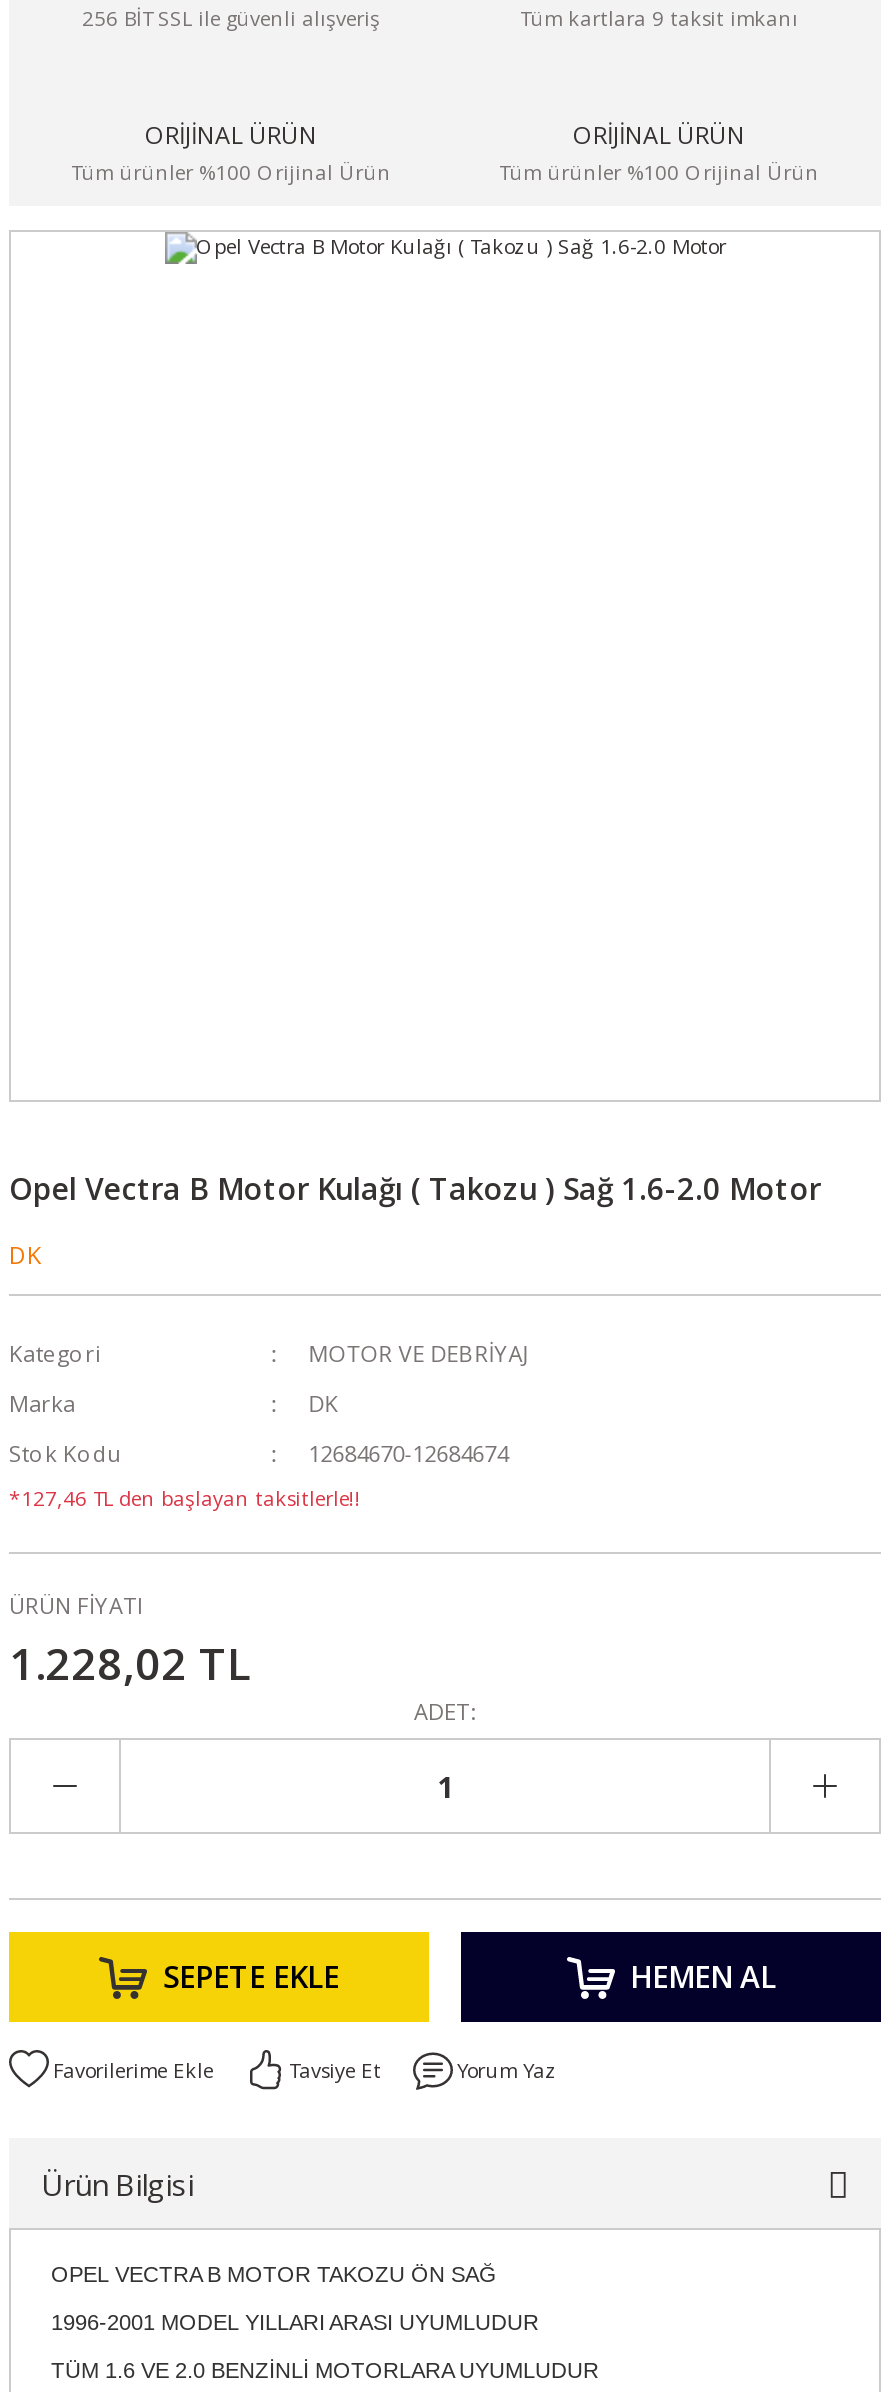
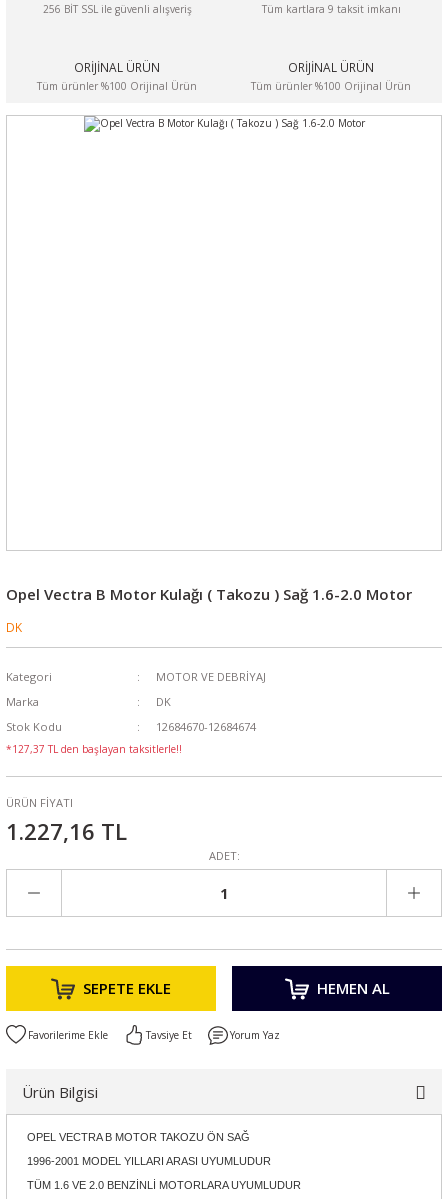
[9,1484,361,1512] *127,46 TL den başlayan taksitlerle!! -> [6,742,182,756] *127,37 TL den başlayan taksitlerle!!
[9,1632,251,1692] 1.228,02 TL -> [6,816,127,846] 1.227,16 TL

